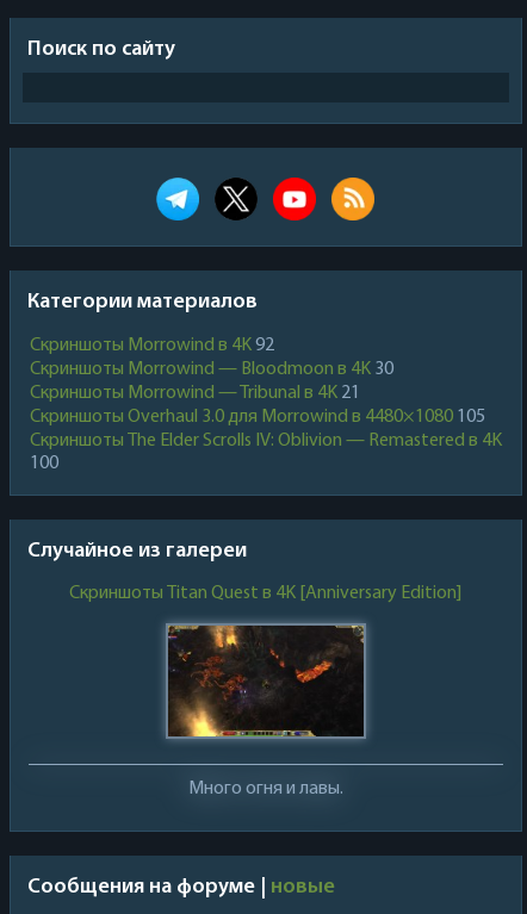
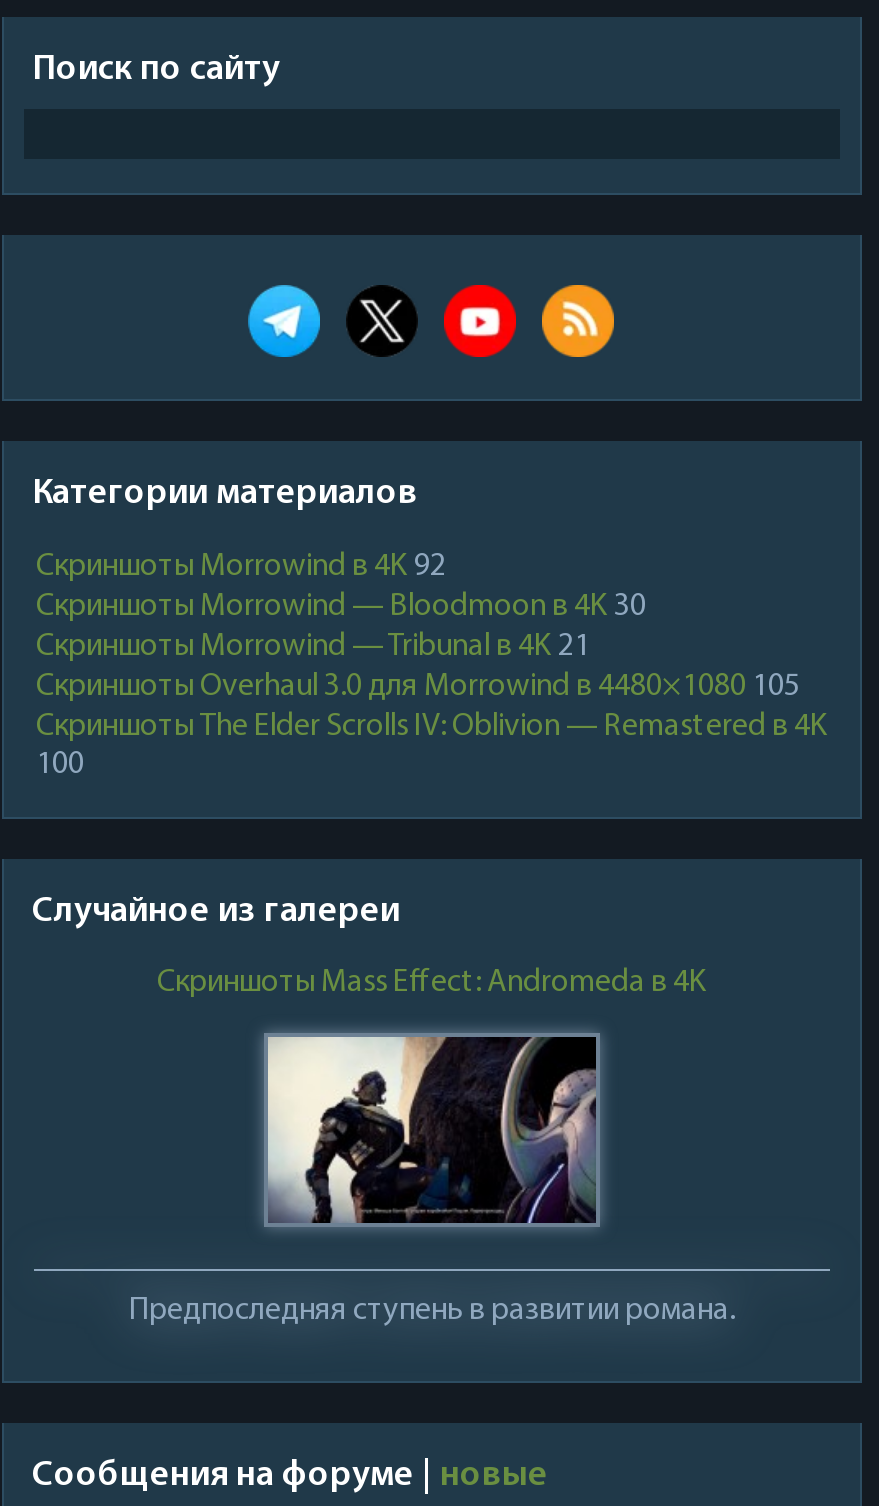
[70,585,462,604] Скриншоты Titan Quest в 4K [Anniversary Edition] -> [157,968,707,1000] Скриншоты Mass Effect: Andromeda в 4K
[167,624,365,798] [image] | Много огня и лавы. -> [129,1035,735,1326] [image] | Предпоследняя ступень в развитии романа.

